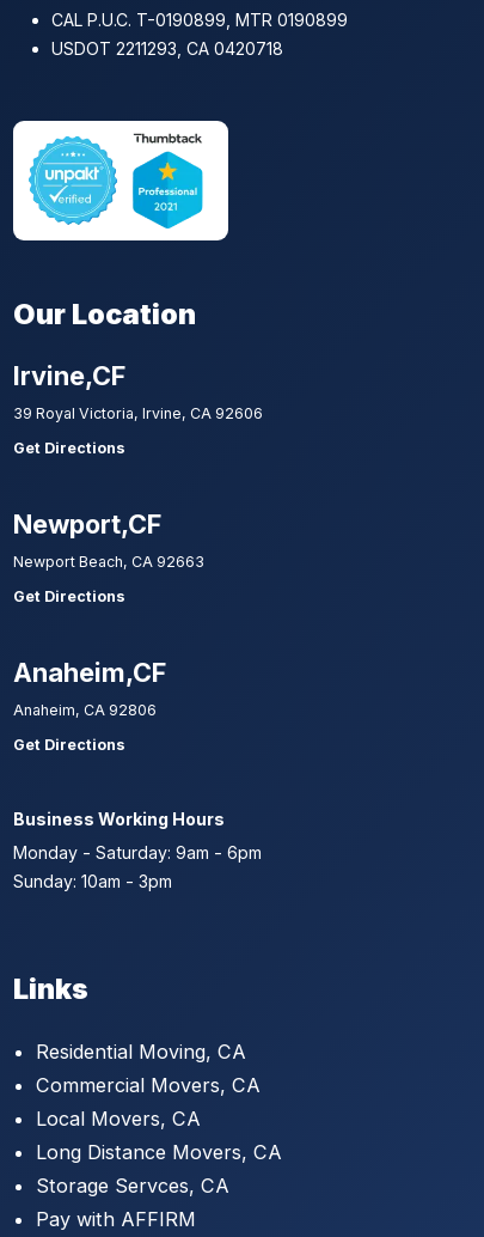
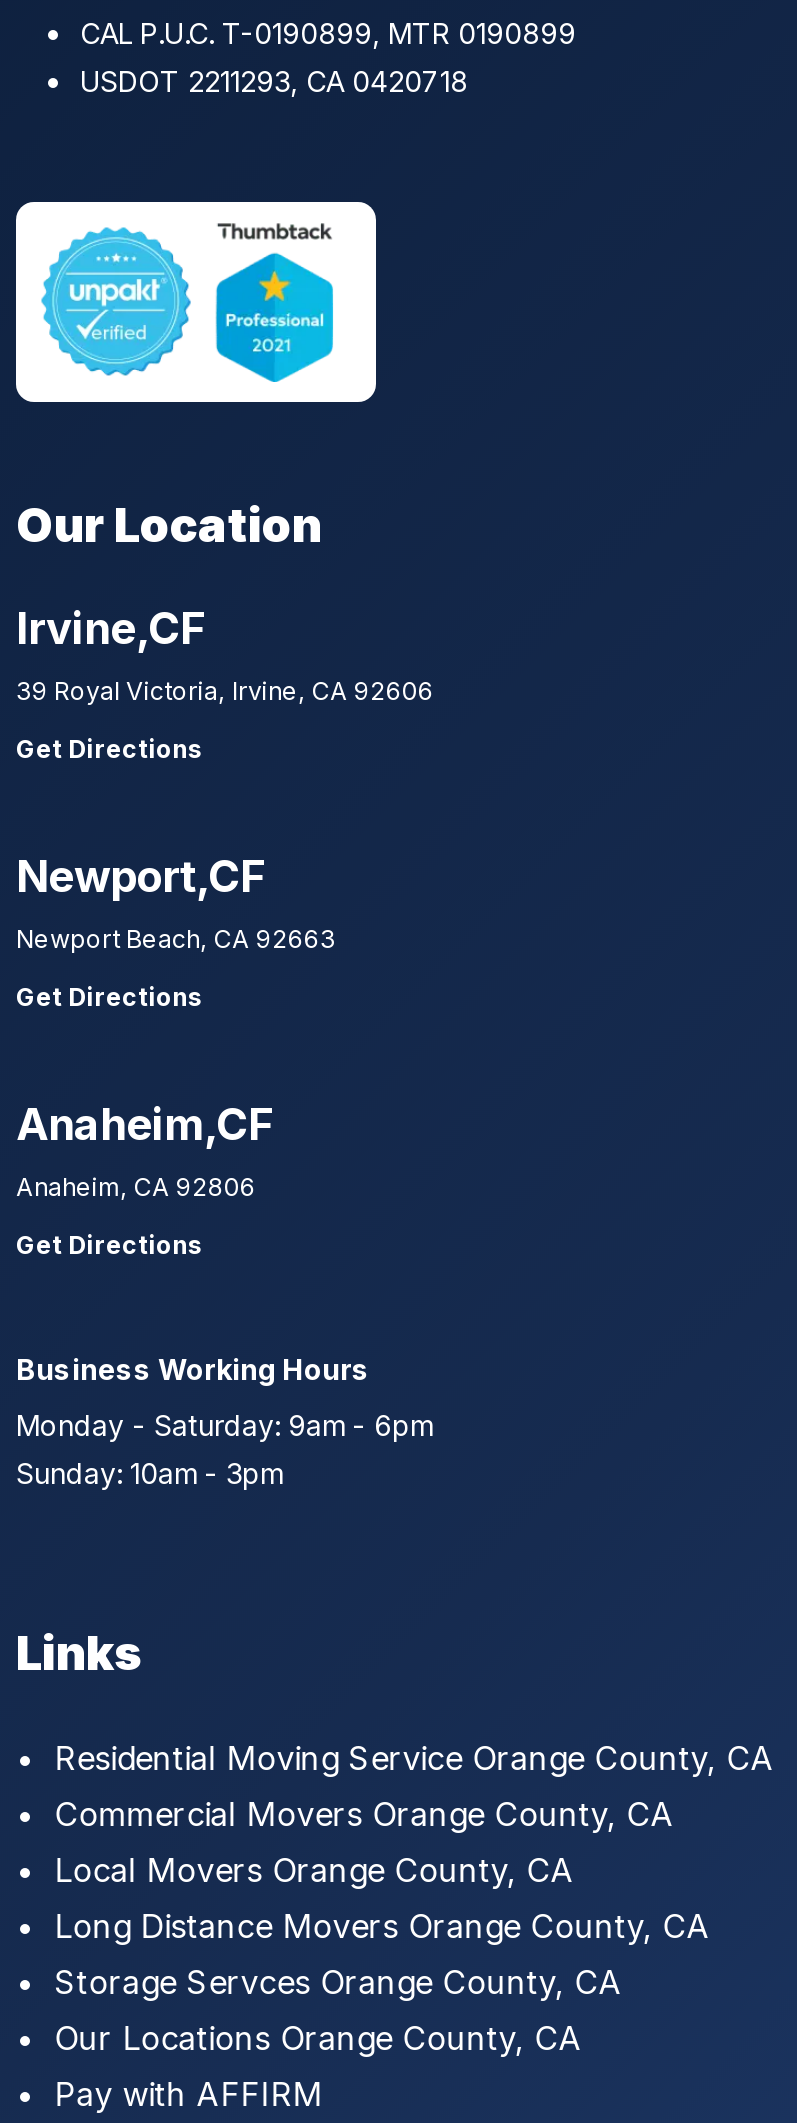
[36,1040,282,1198] Residential Moving, CA | Commercial Movers, CA | Local Movers, CA | Long Distance Movers, CA | Storage Servces, CA -> [54,1738,774,2058] Residential Moving Service Orange County, CA | Commercial Movers Orange County, CA | Local Movers Orange County, CA | Long Distance Movers Orange County, CA | Storage Servces Orange County, CA | Our Locations Orange County, CA

